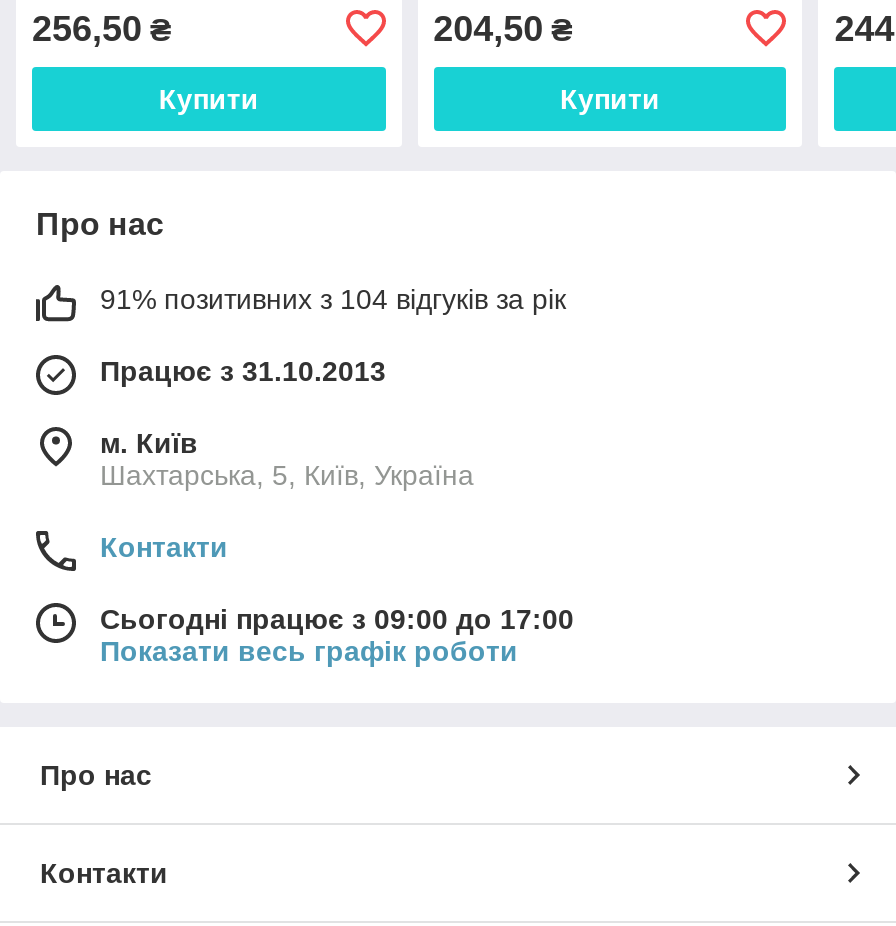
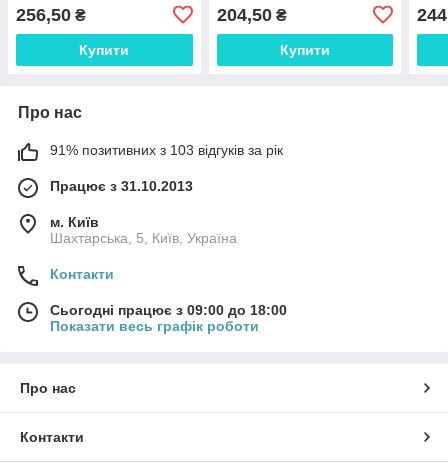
[100,283,566,315] 91% позитивних з 104 відгуків за рік -> [50,142,283,158] 91% позитивних з 103 відгуків за рік
[100,603,574,635] Сьогодні працює з 09:00 до 17:00 -> [50,302,287,318] Сьогодні працює з 09:00 до 18:00

